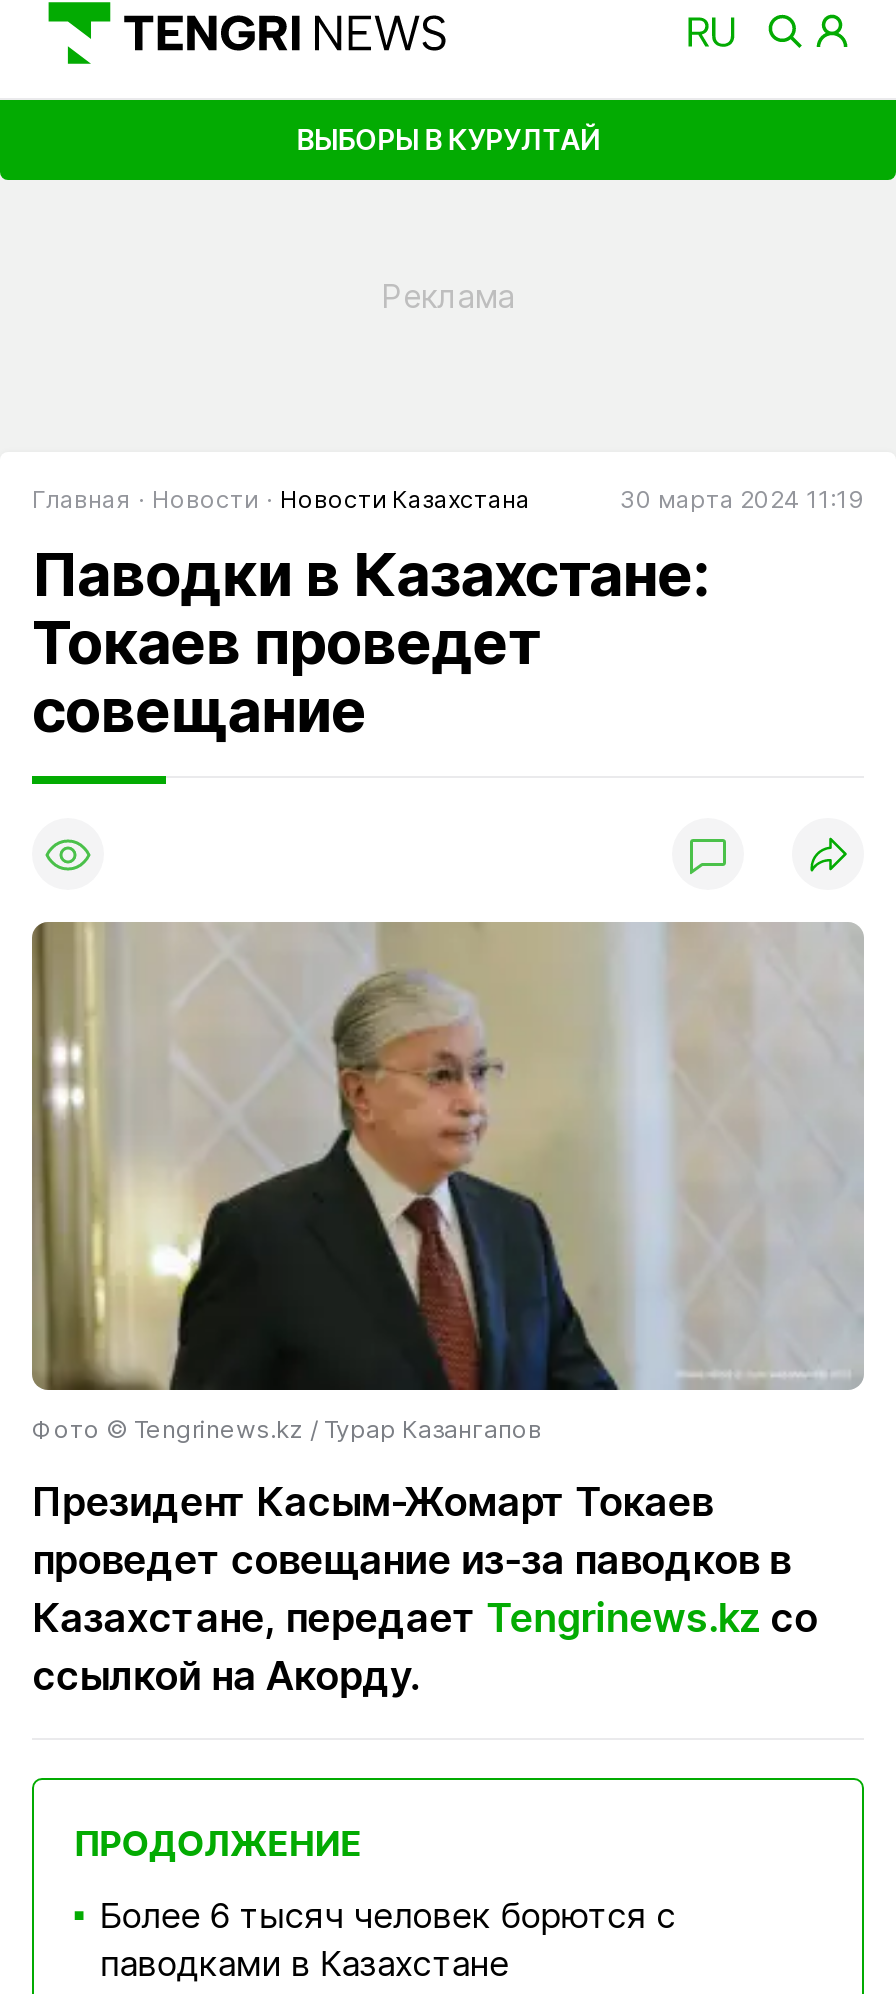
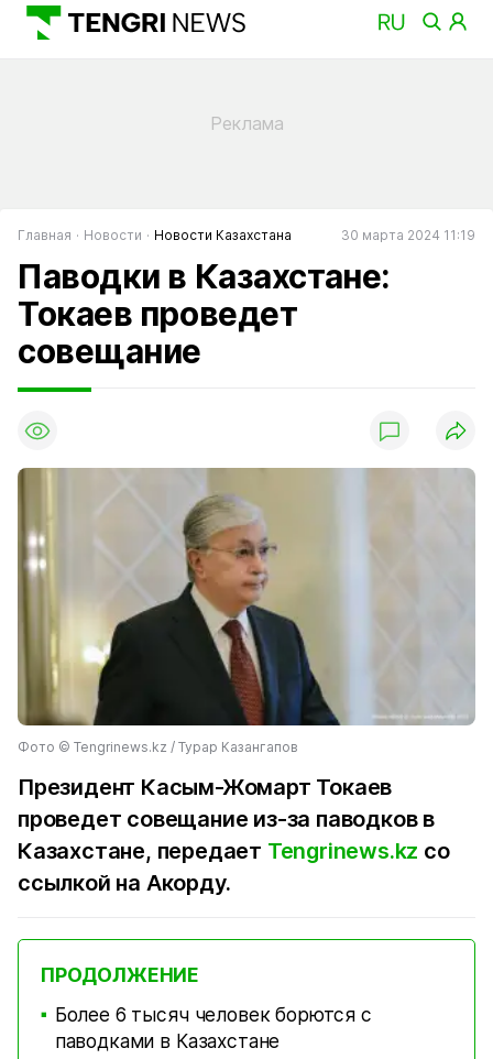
[296,121,600,155] ВЫБОРЫ В КУРУЛТАЙ -> none

